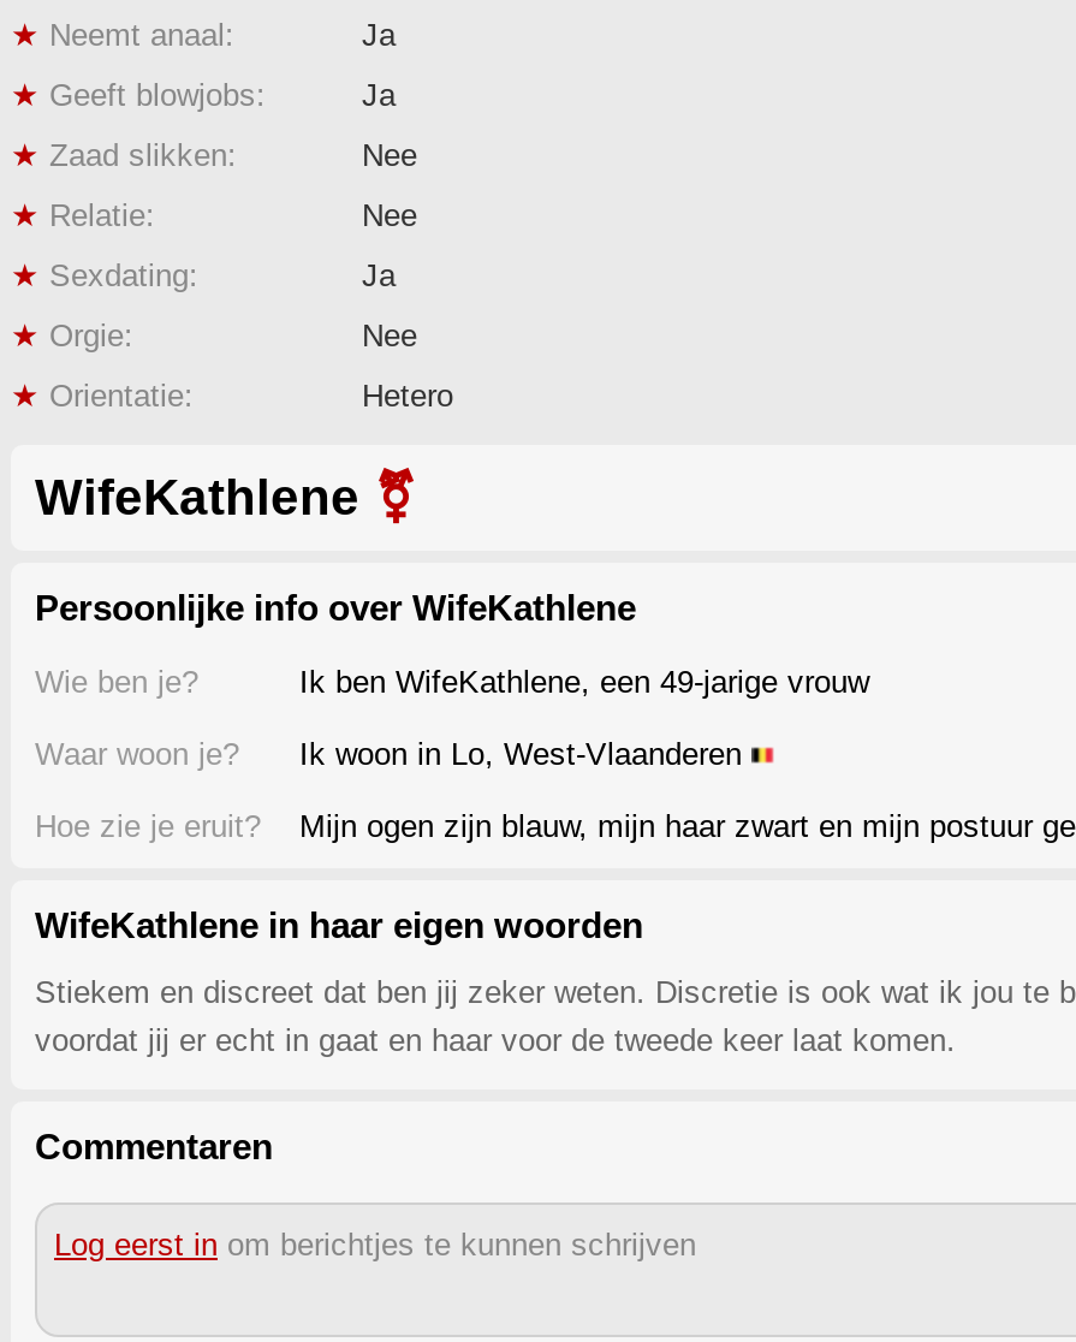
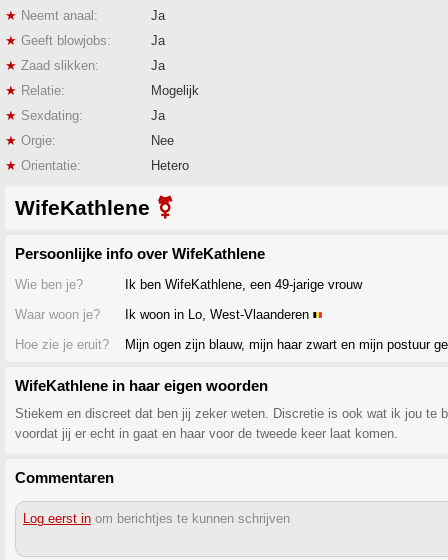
[362,137,417,173] Nee -> [151,58,165,73] Ja
[362,197,417,233] Nee -> [151,83,199,98] Mogelijk

